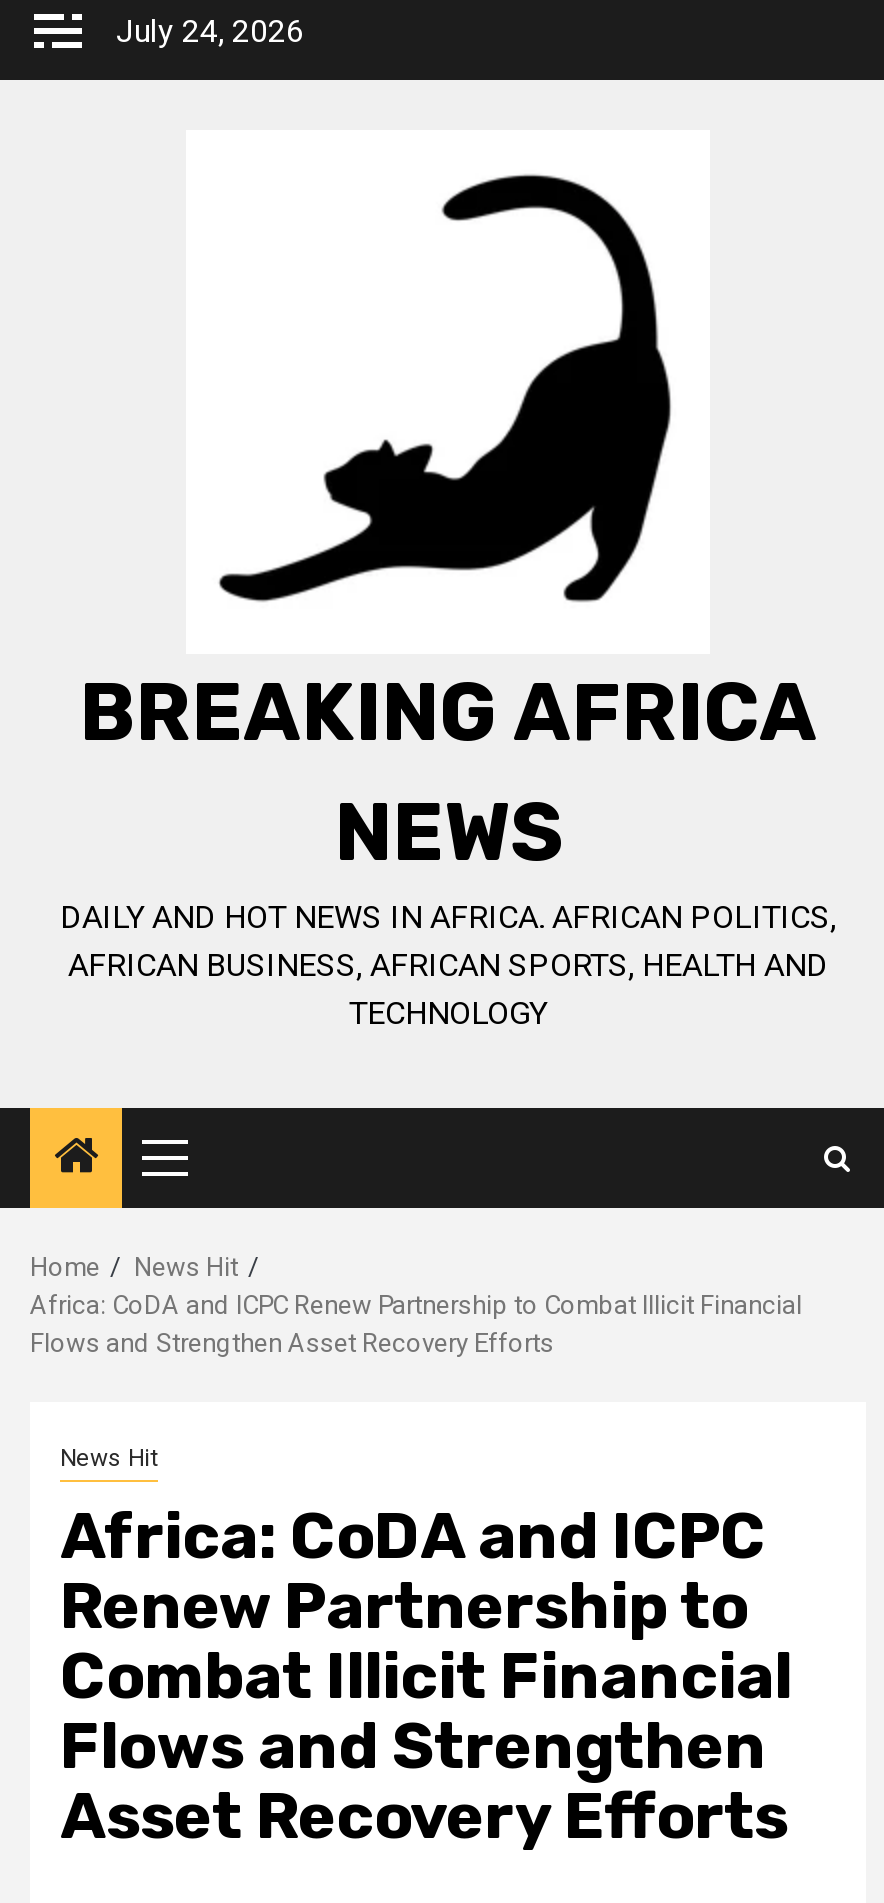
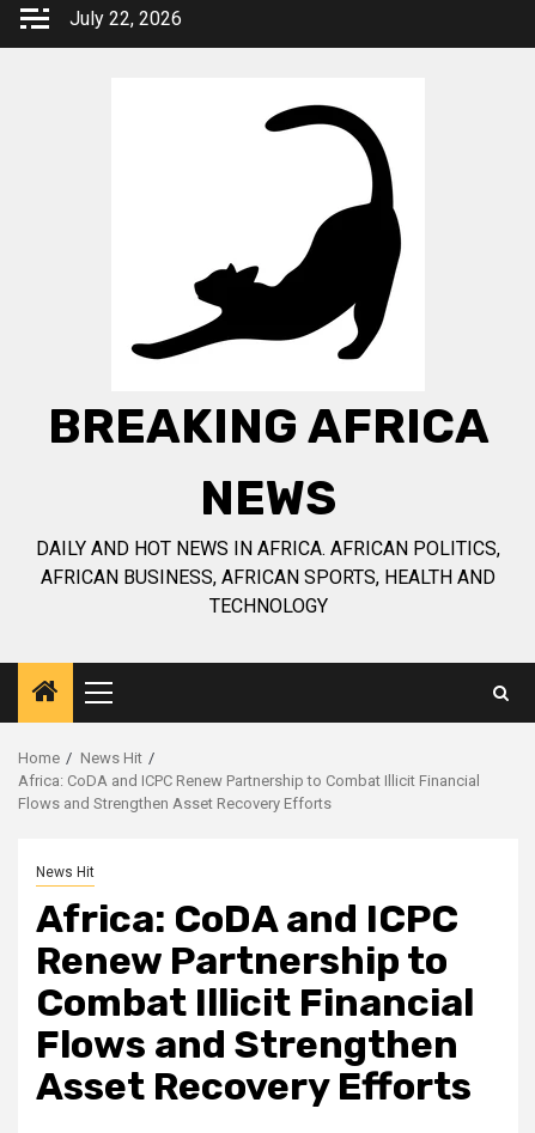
[116,12,304,50] July 24, 2026 -> [69,7,182,30] July 22, 2026

